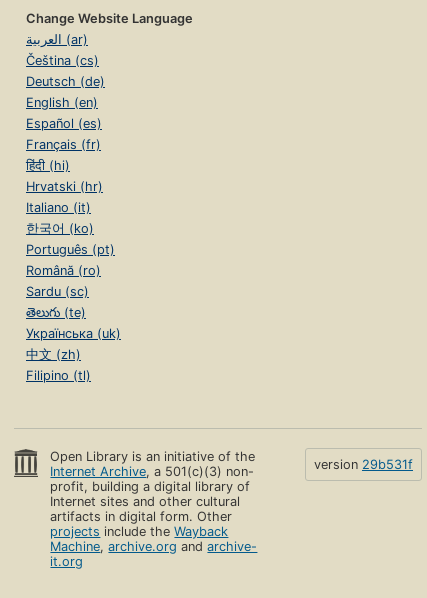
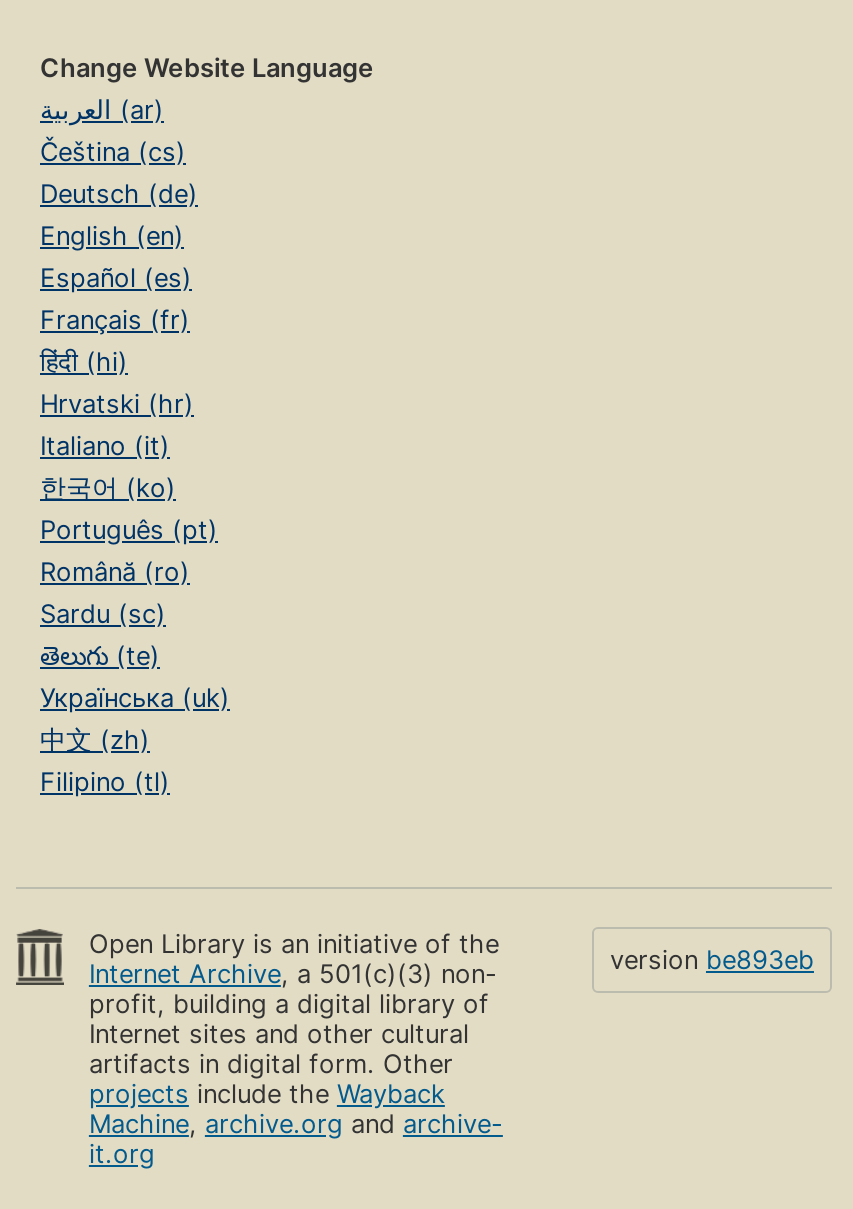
[314,457,413,472] version 29b531f -> [610,945,814,975] version be893eb

